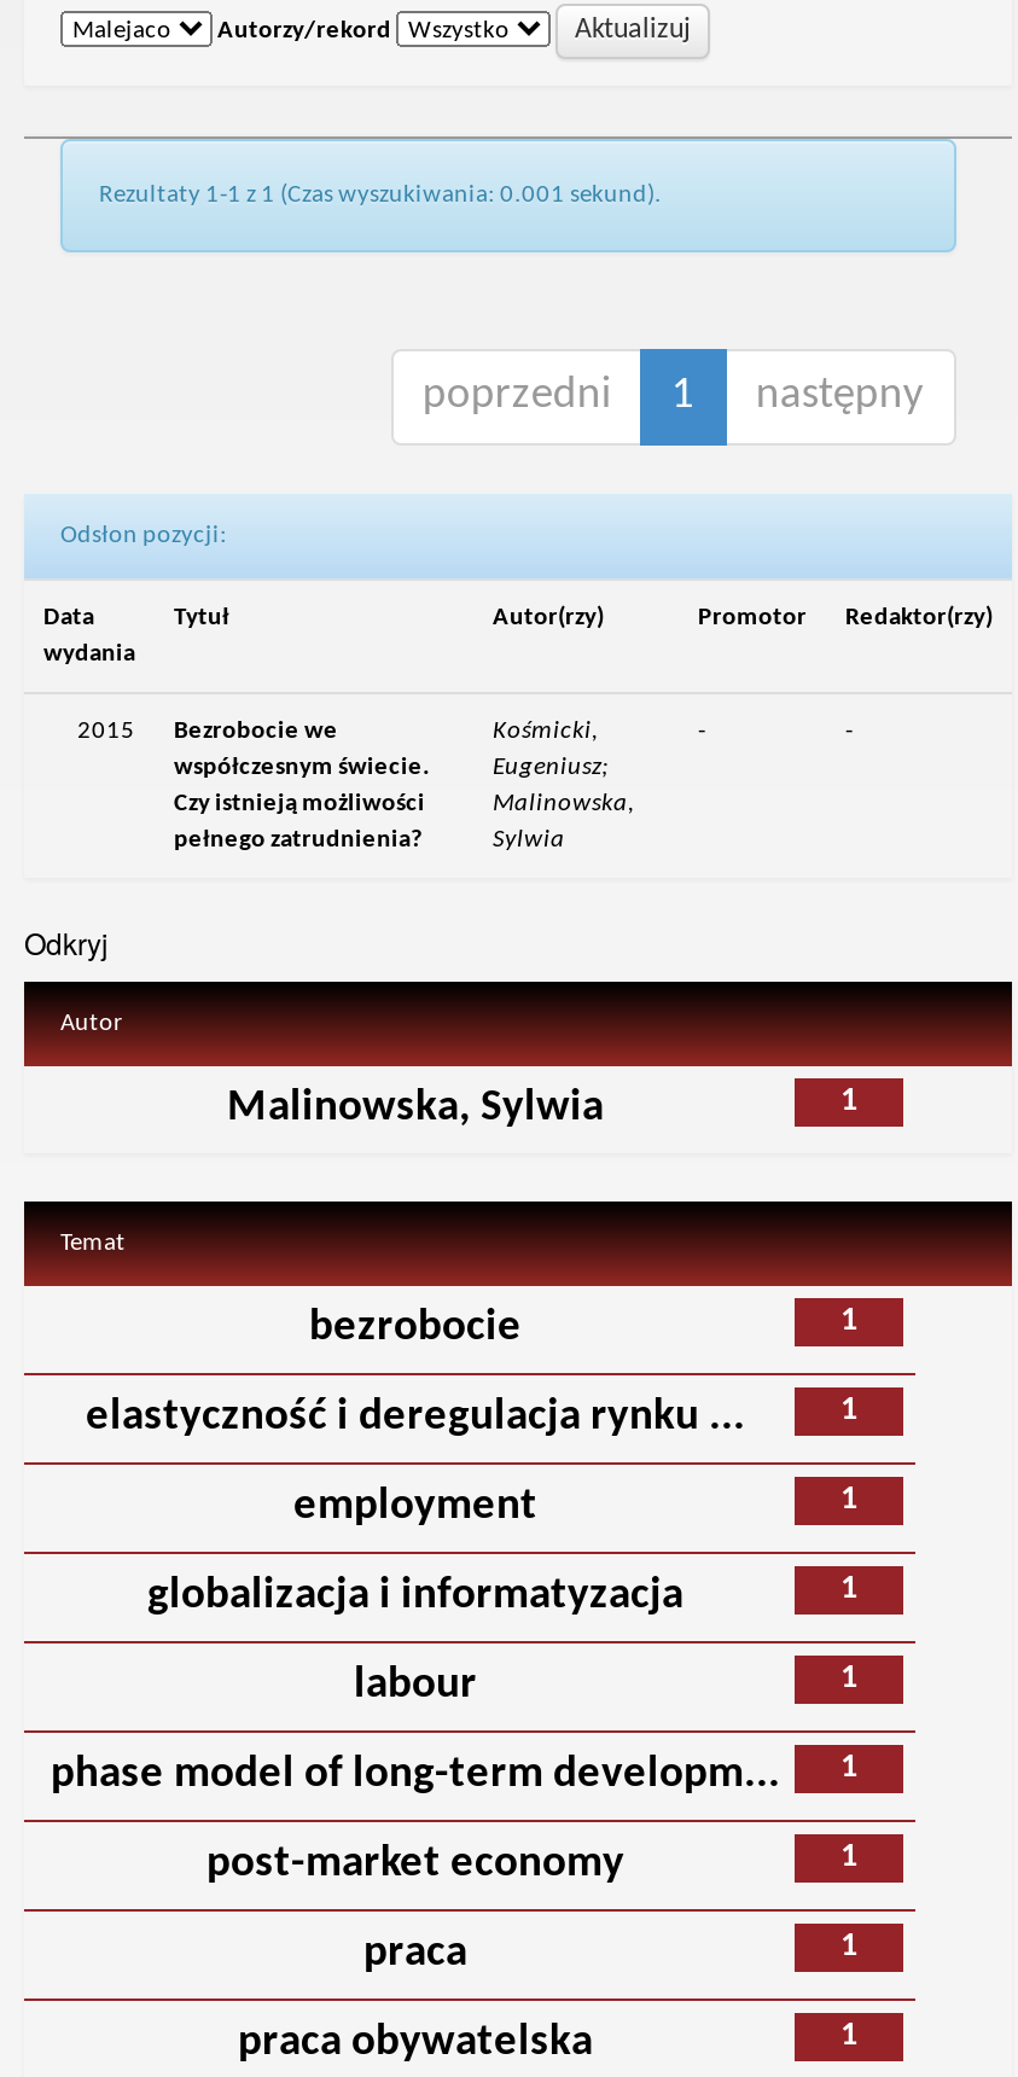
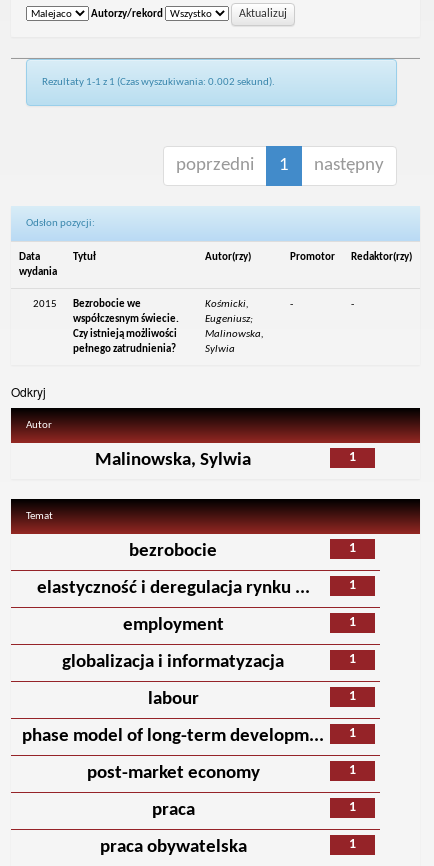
[99,183,662,209] Rezultaty 1-1 z 1 (Czas wyszukiwania: 0.001 sekund). -> [42,77,275,88] Rezultaty 1-1 z 1 (Czas wyszukiwania: 0.002 sekund).

